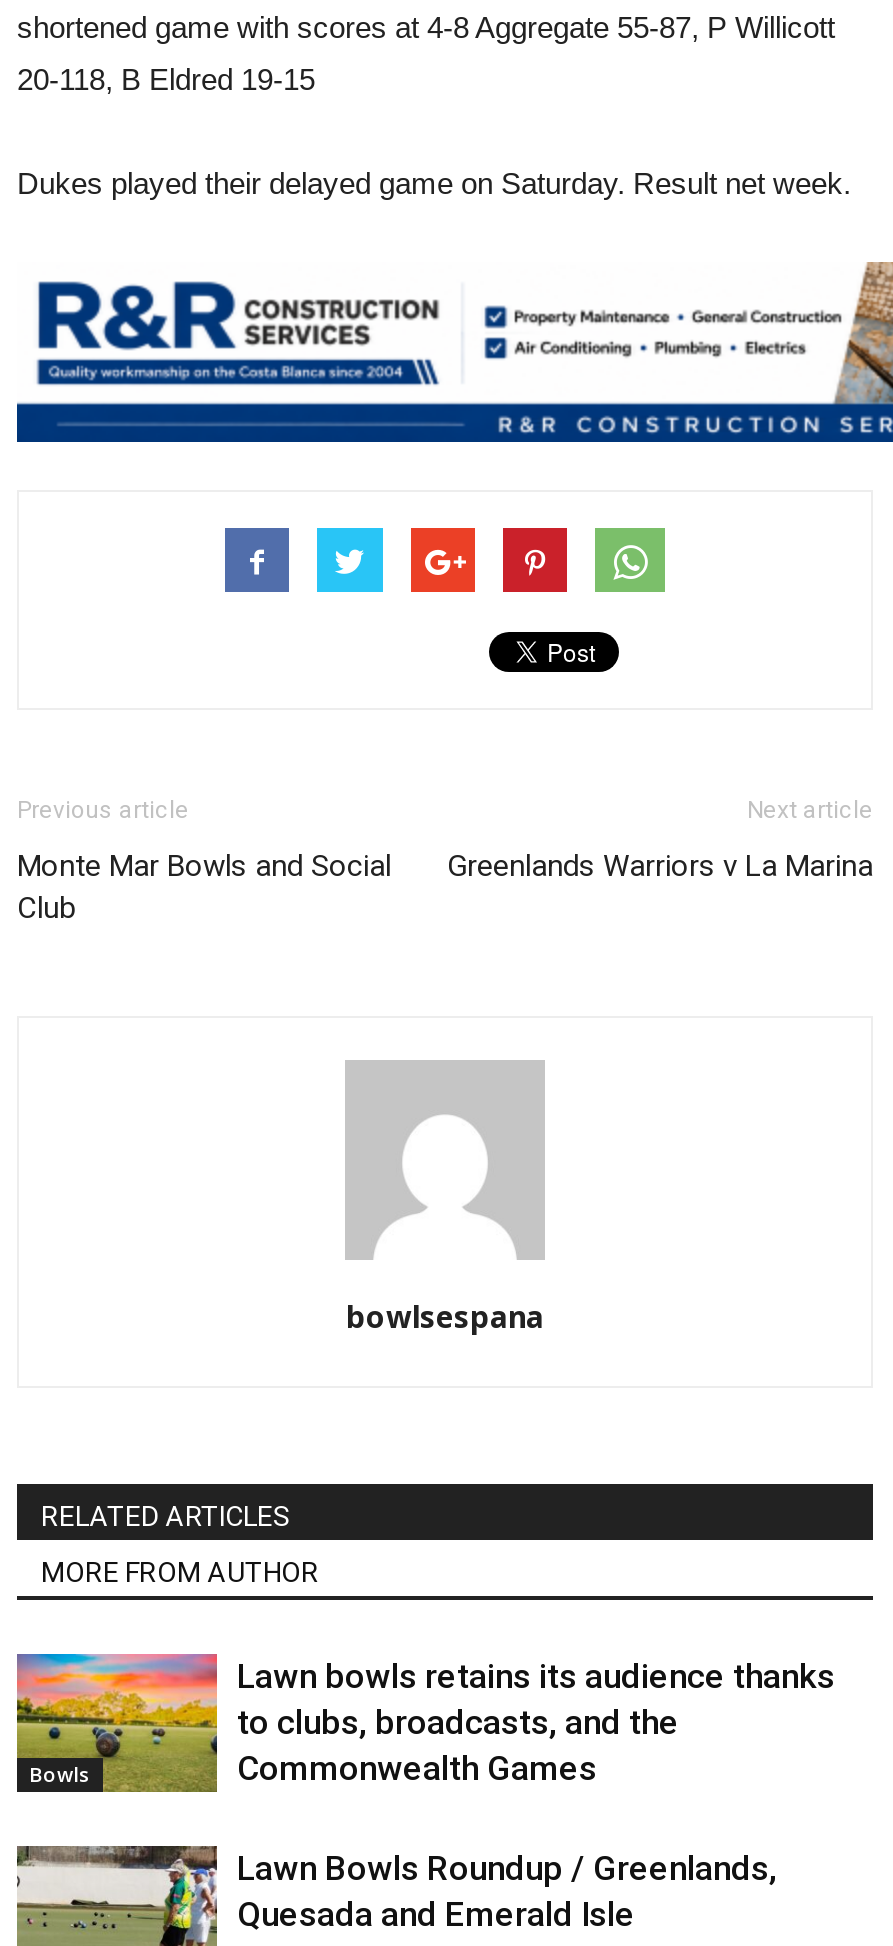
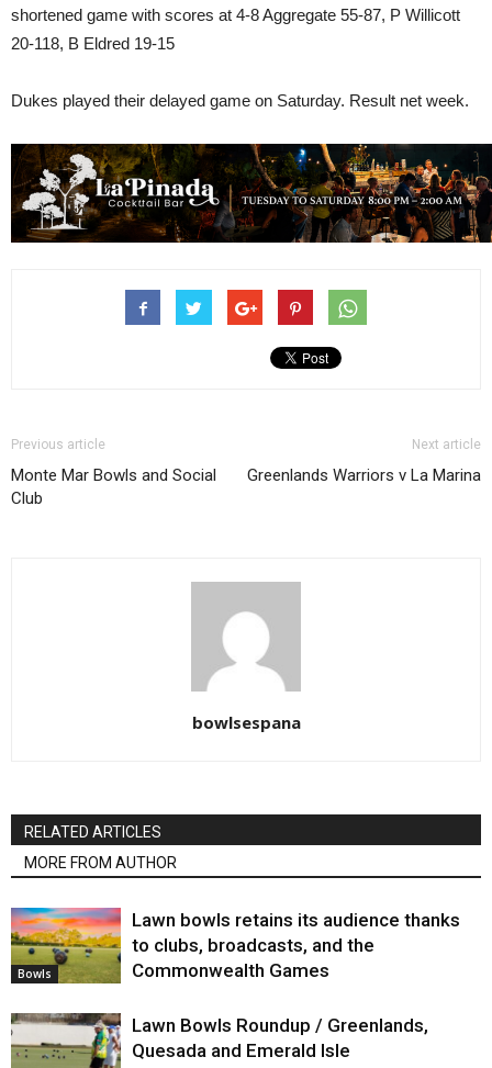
[15,262,887,444] [image] -> [10,143,489,244] [image]

